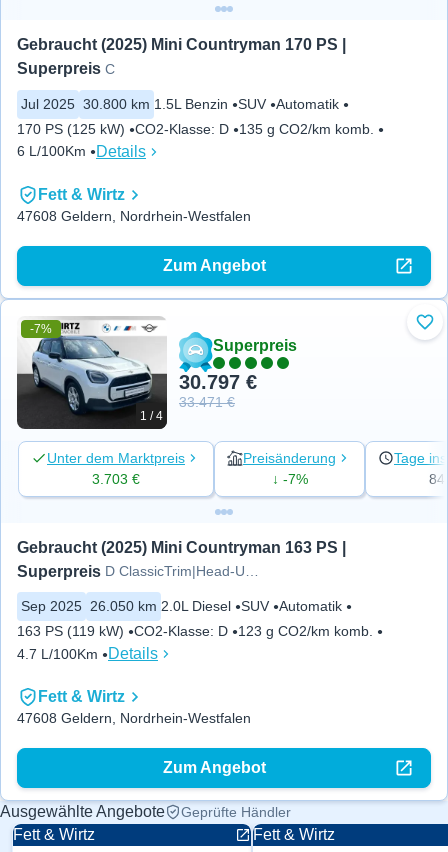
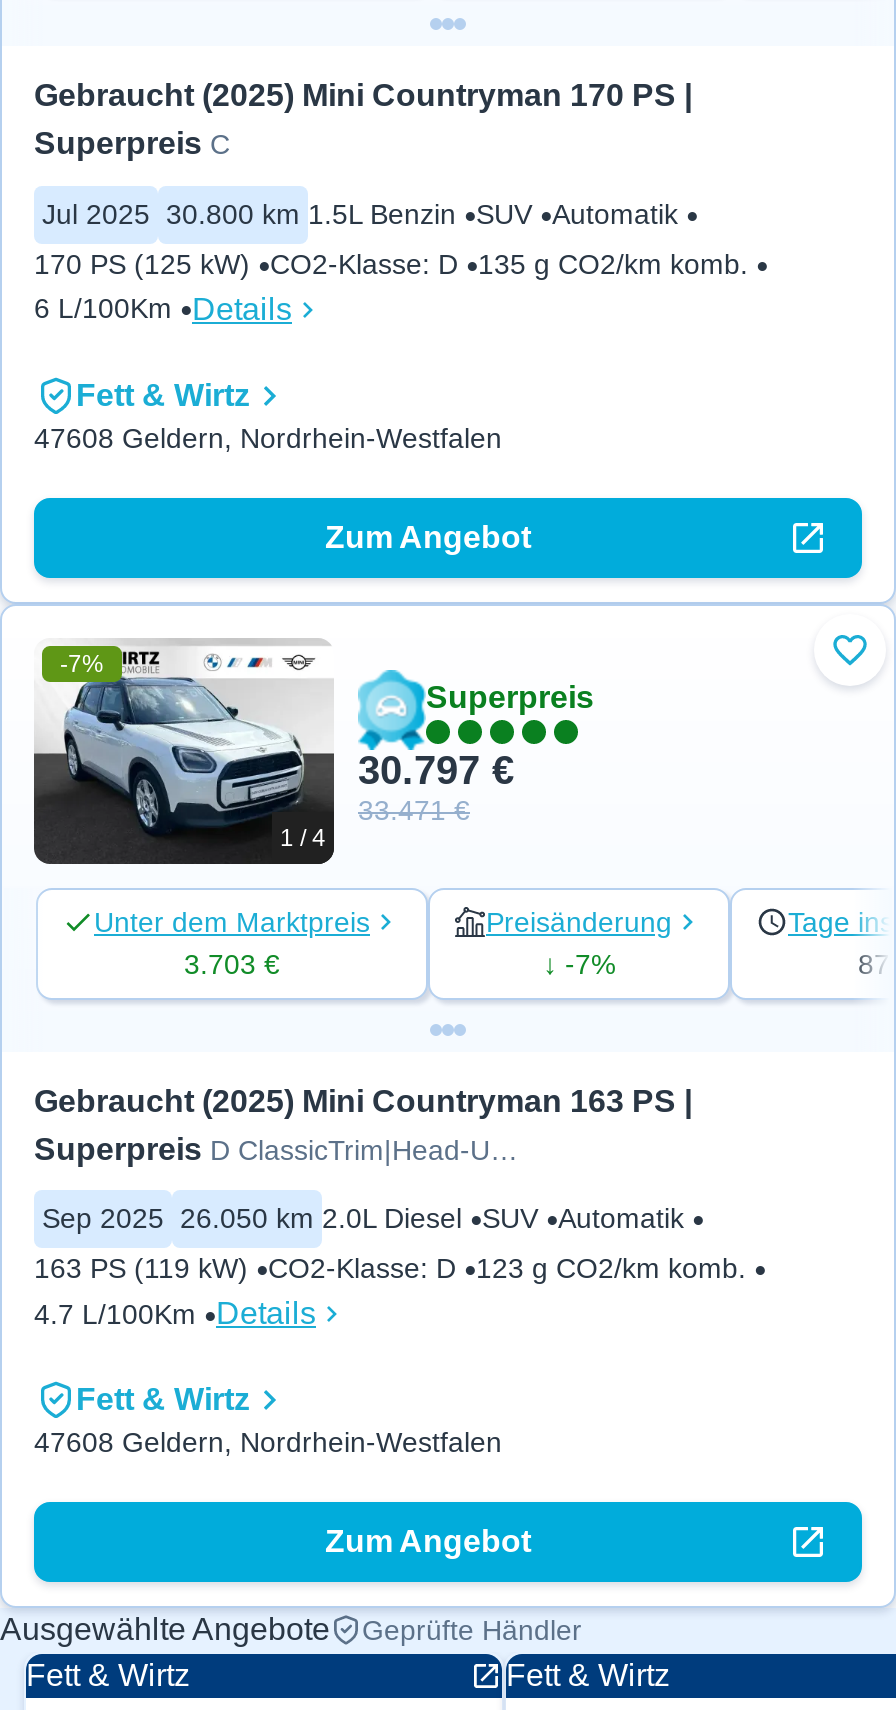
[429,470,445,486] 84 -> [858,947,890,979] 87

